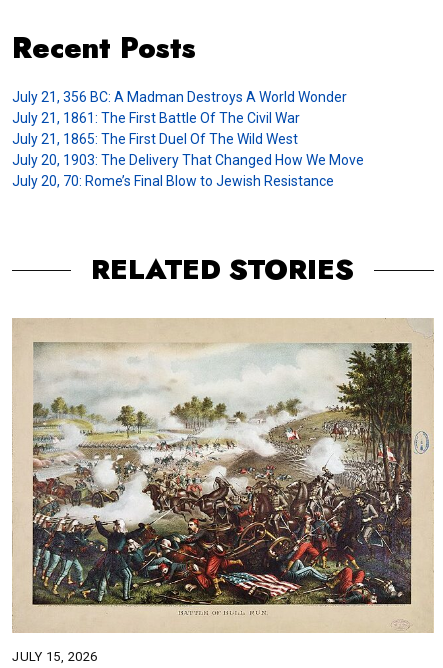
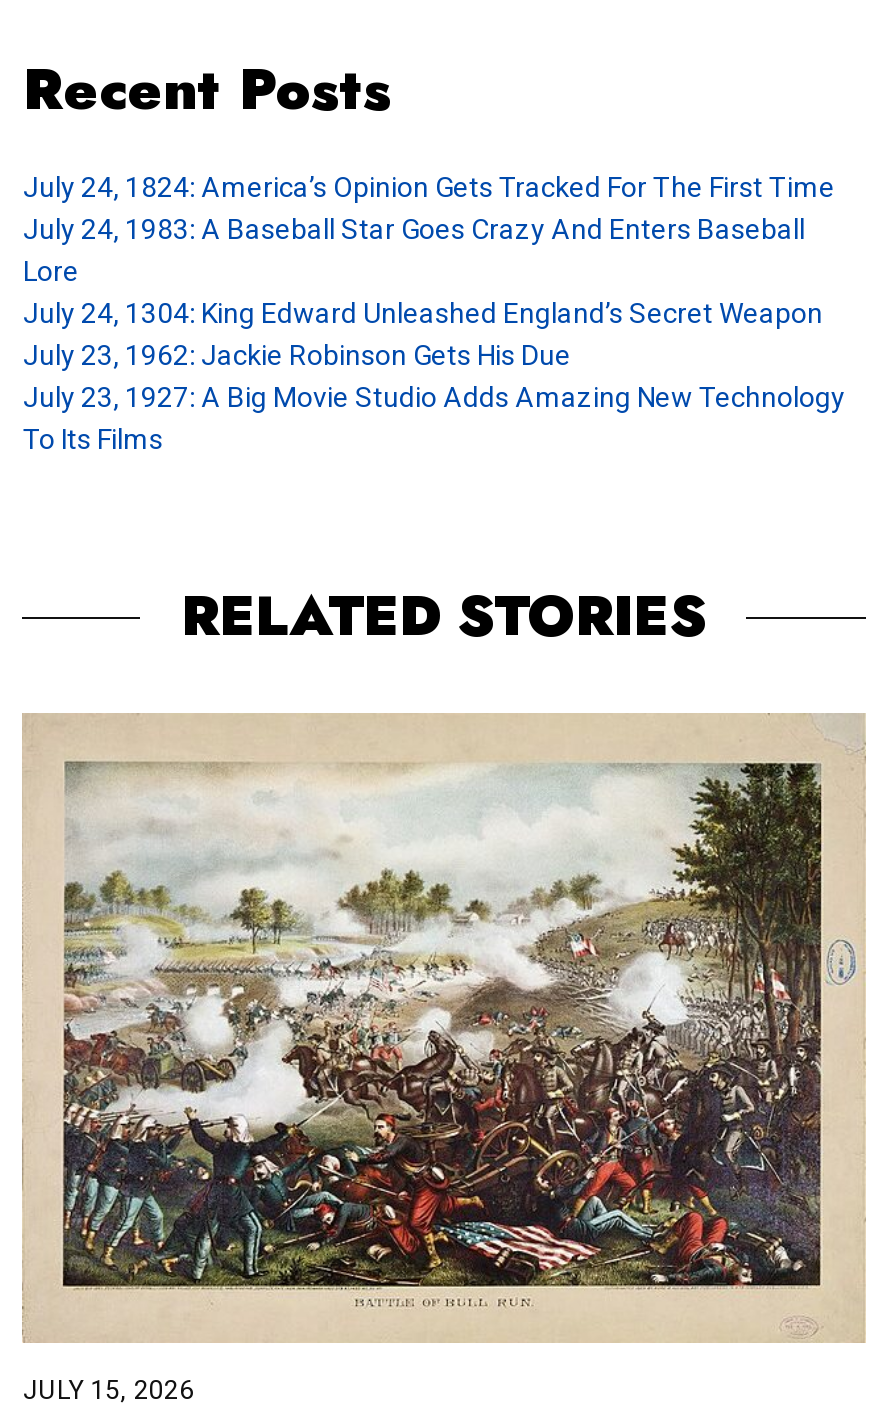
[12,89,364,189] July 21, 356 BC: A Madman Destroys A World Wonder | July 21, 1861: The First Battle Of The Civil War | July 21, 1865: The First Duel Of The Wild West | July 20, 1903: The Delivery That Changed How We Move | July 20, 70: Rome’s Final Blow to Jewish Resistance -> [23,170,845,454] July 24, 1824: America’s Opinion Gets Tracked For The First Time | July 24, 1983: A Baseball Star Goes Crazy And Enters Baseball | Lore | July 24, 1304: King Edward Unleashed England’s Secret Weapon | July 23, 1962: Jackie Robinson Gets His Due | July 23, 1927: A Big Movie Studio Adds Amazing New Technology | To Its Films

